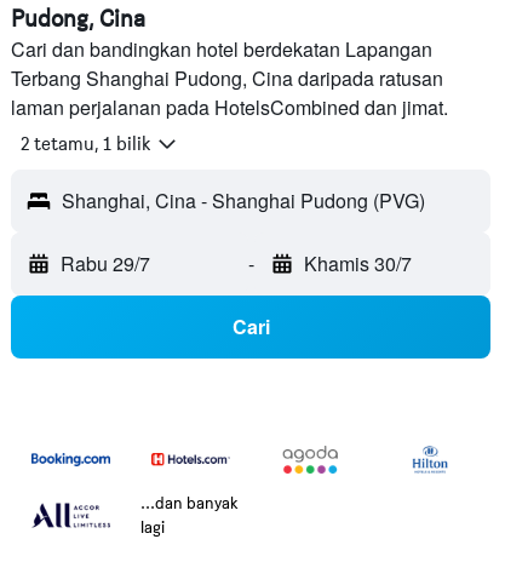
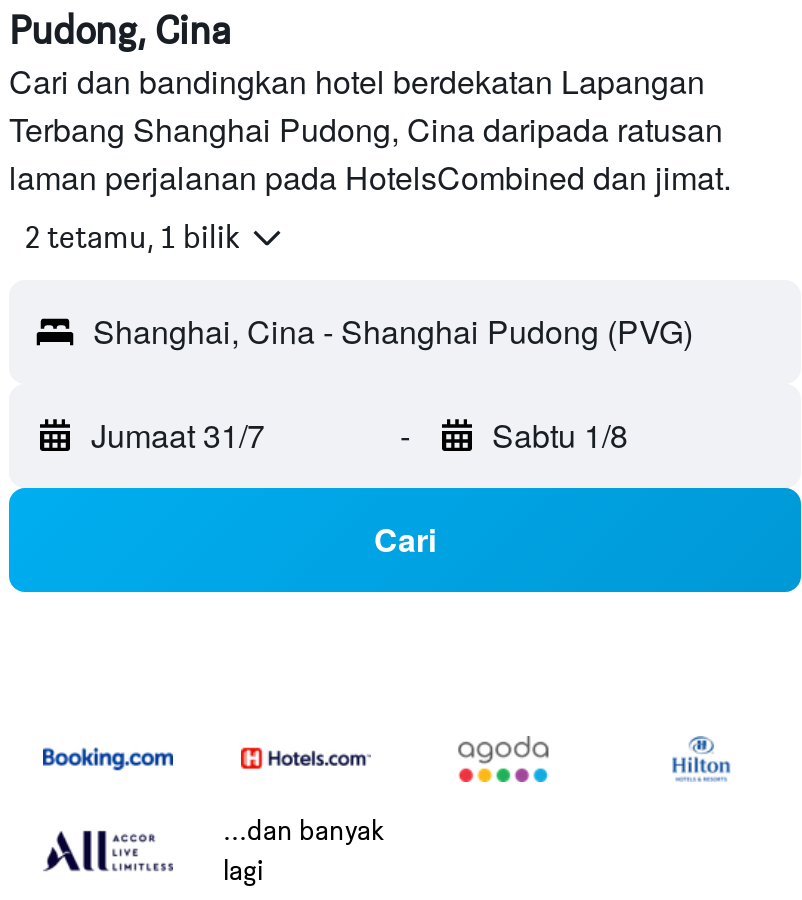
[61,250,150,278] Rabu 29/7 -> [91,412,265,458] Jumaat 31/7
[303,250,411,278] Khamis 30/7 -> [492,412,628,458] Sabtu 1/8

